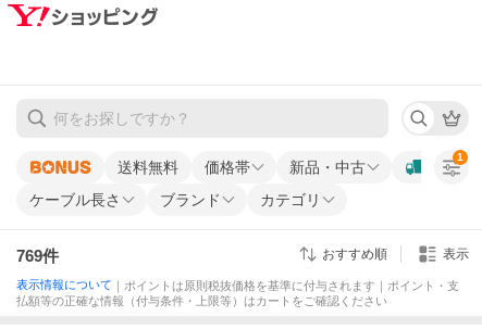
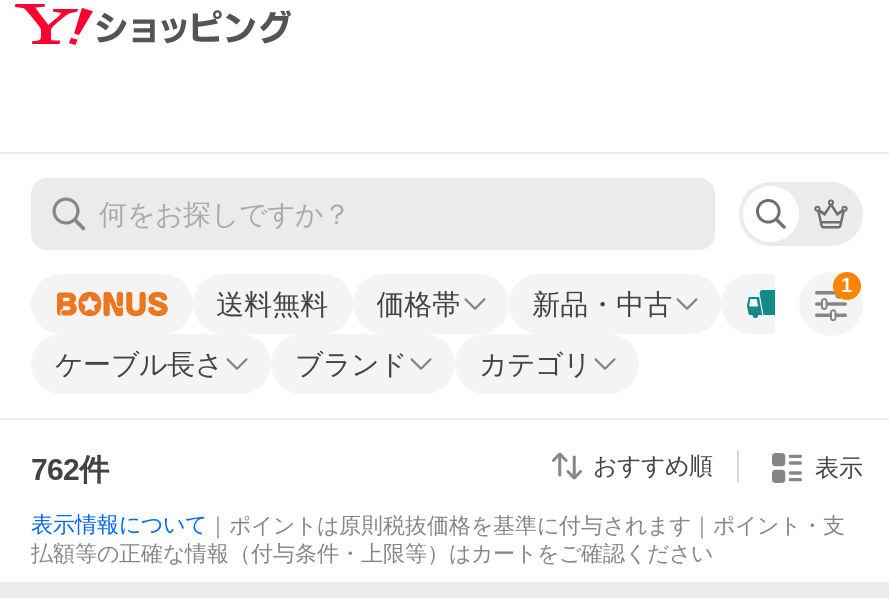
[16,246,59,264] 769件 -> [31,451,109,485] 762件

